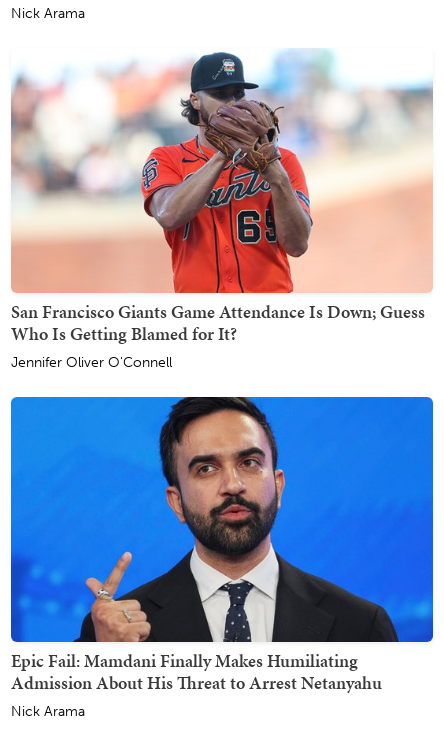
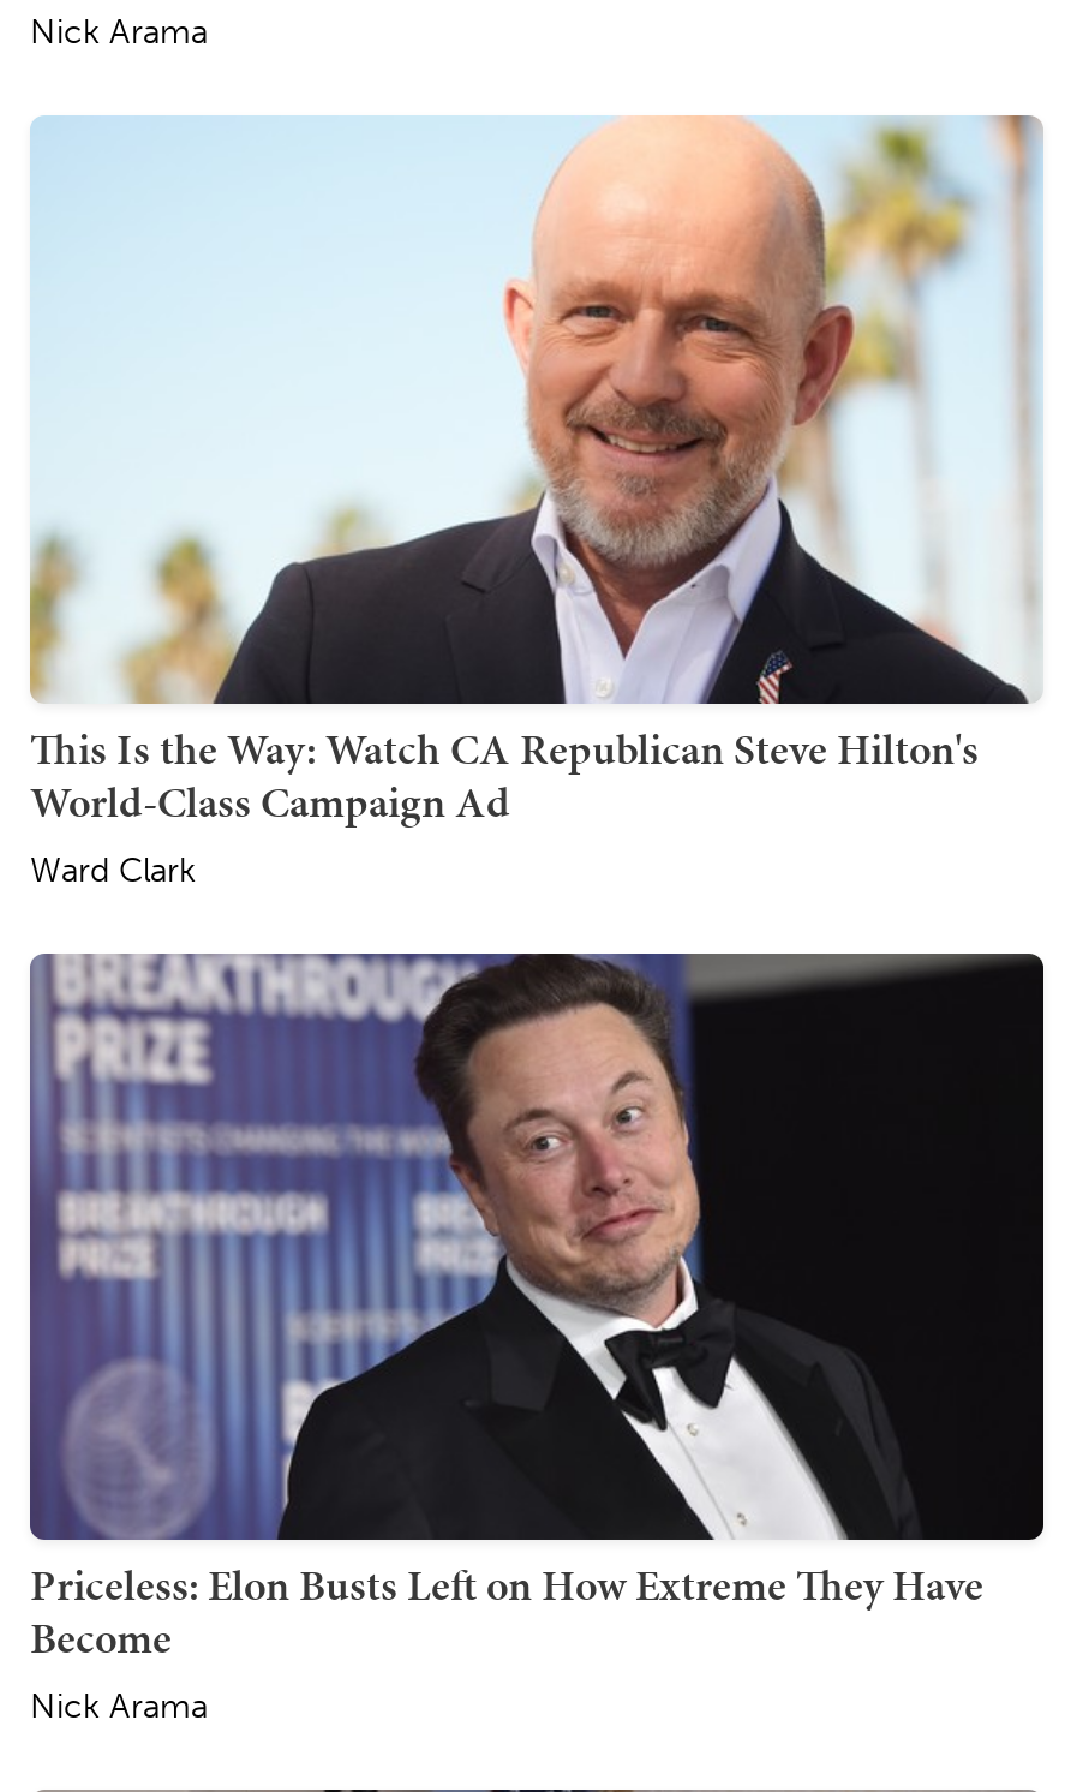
[10,48,433,371] [image] | San Francisco Giants Game Attendance Is Down; Guess | Who Is Getting Blamed for It? | Jennifer Oliver O'Connell -> [30,113,1043,891] [image] | This Is the Way: Watch CA Republican Steve Hilton's | World-Class Campaign Ad | Ward Clark
[10,396,434,695] [image] | Epic Fail: Mamdani Finally Makes Humiliating | Admission About His Threat to Arrest Netanyahu -> [28,951,1046,1669] [image] | Priceless: Elon Busts Left on How Extreme They Have | Become

